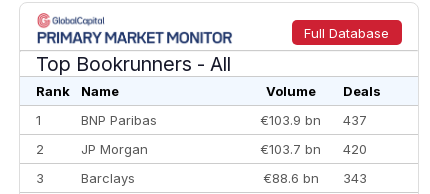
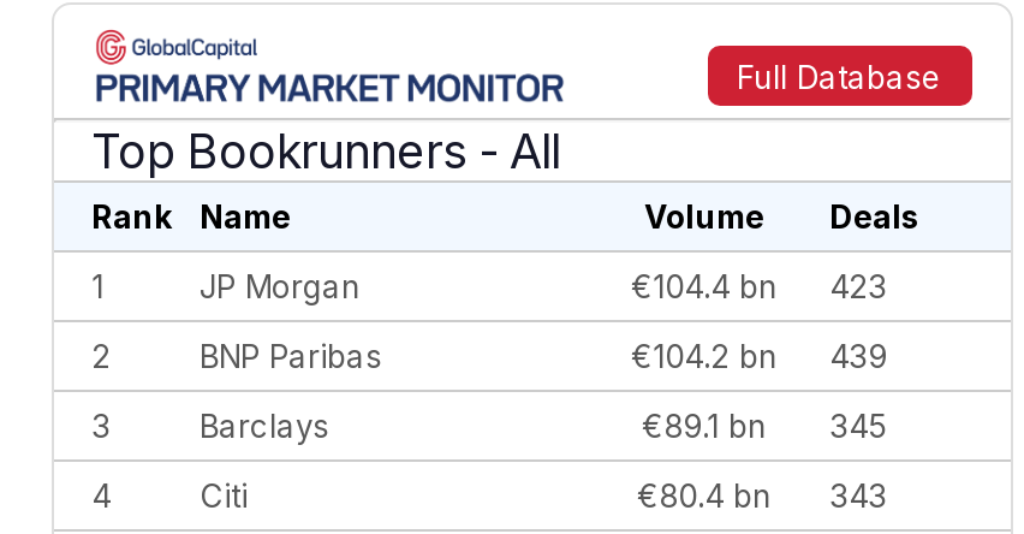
[35,112,366,157] €103.9 bn | 437 | 2 | JP Morgan | €103.7 bn | 420 -> [631,337,887,375] €104.2 bn | 439
none -> [91,267,887,375] JP Morgan | €104.4 bn | 423 | 2
[262,170,318,186] €88.6 bn -> [91,407,887,515] €89.1 bn | 345 | 4 | Citi | €80.4 bn

